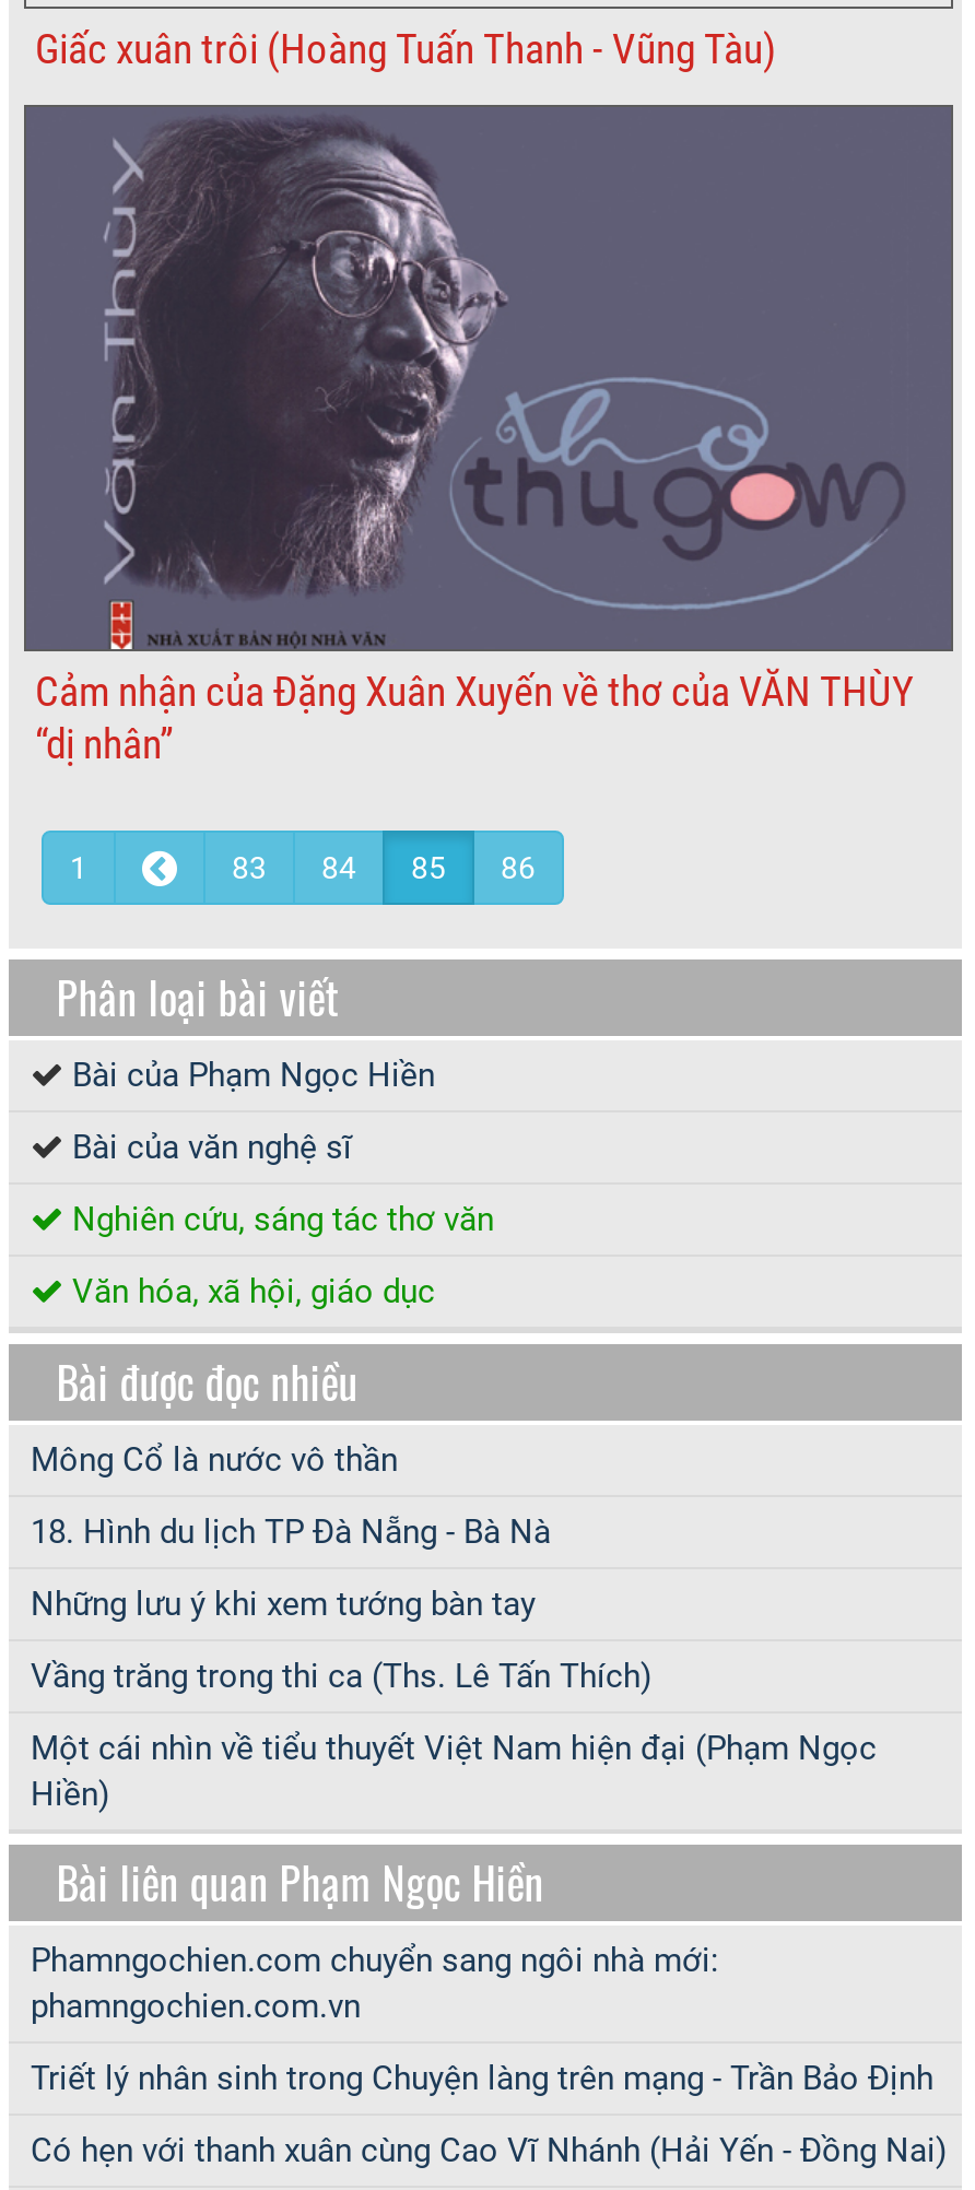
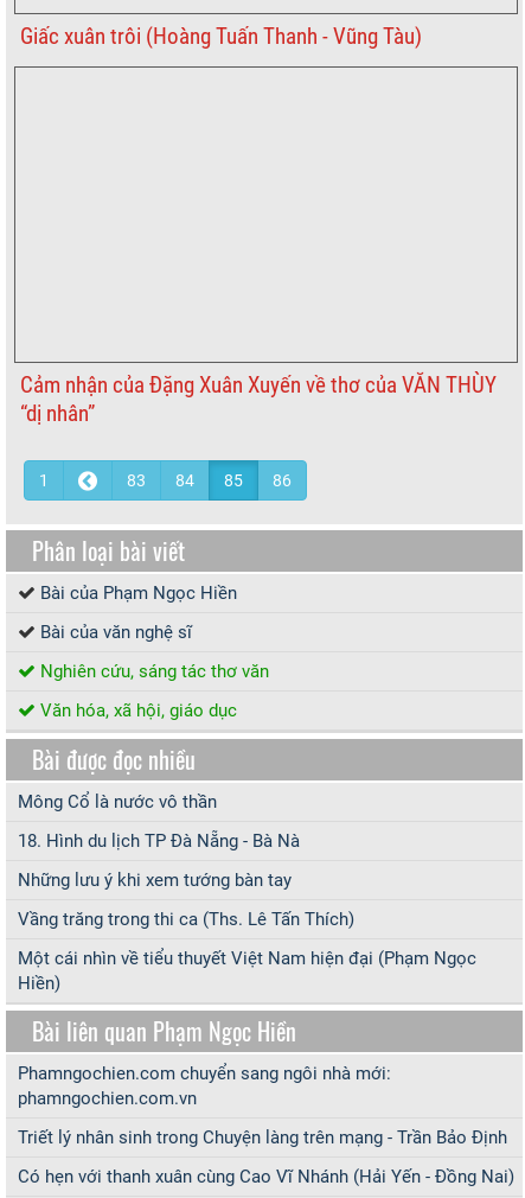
[24,105,953,651] [image] -> none

